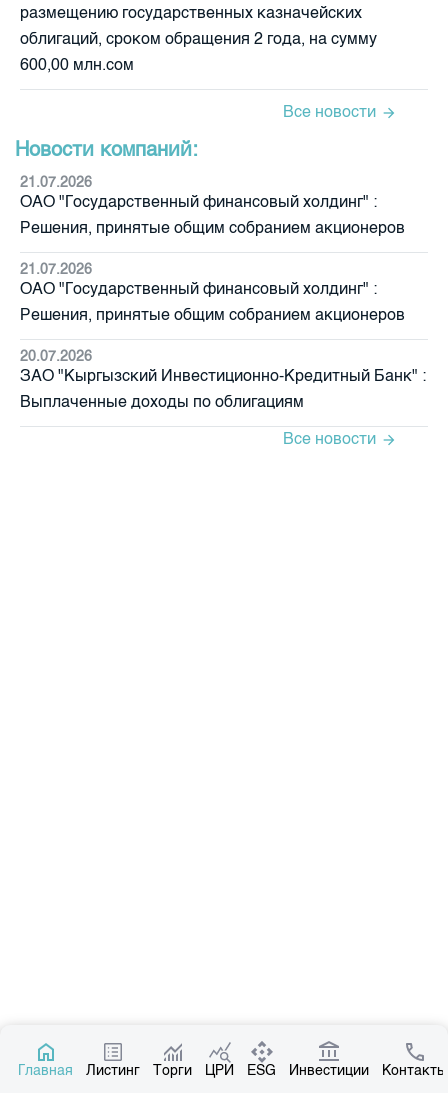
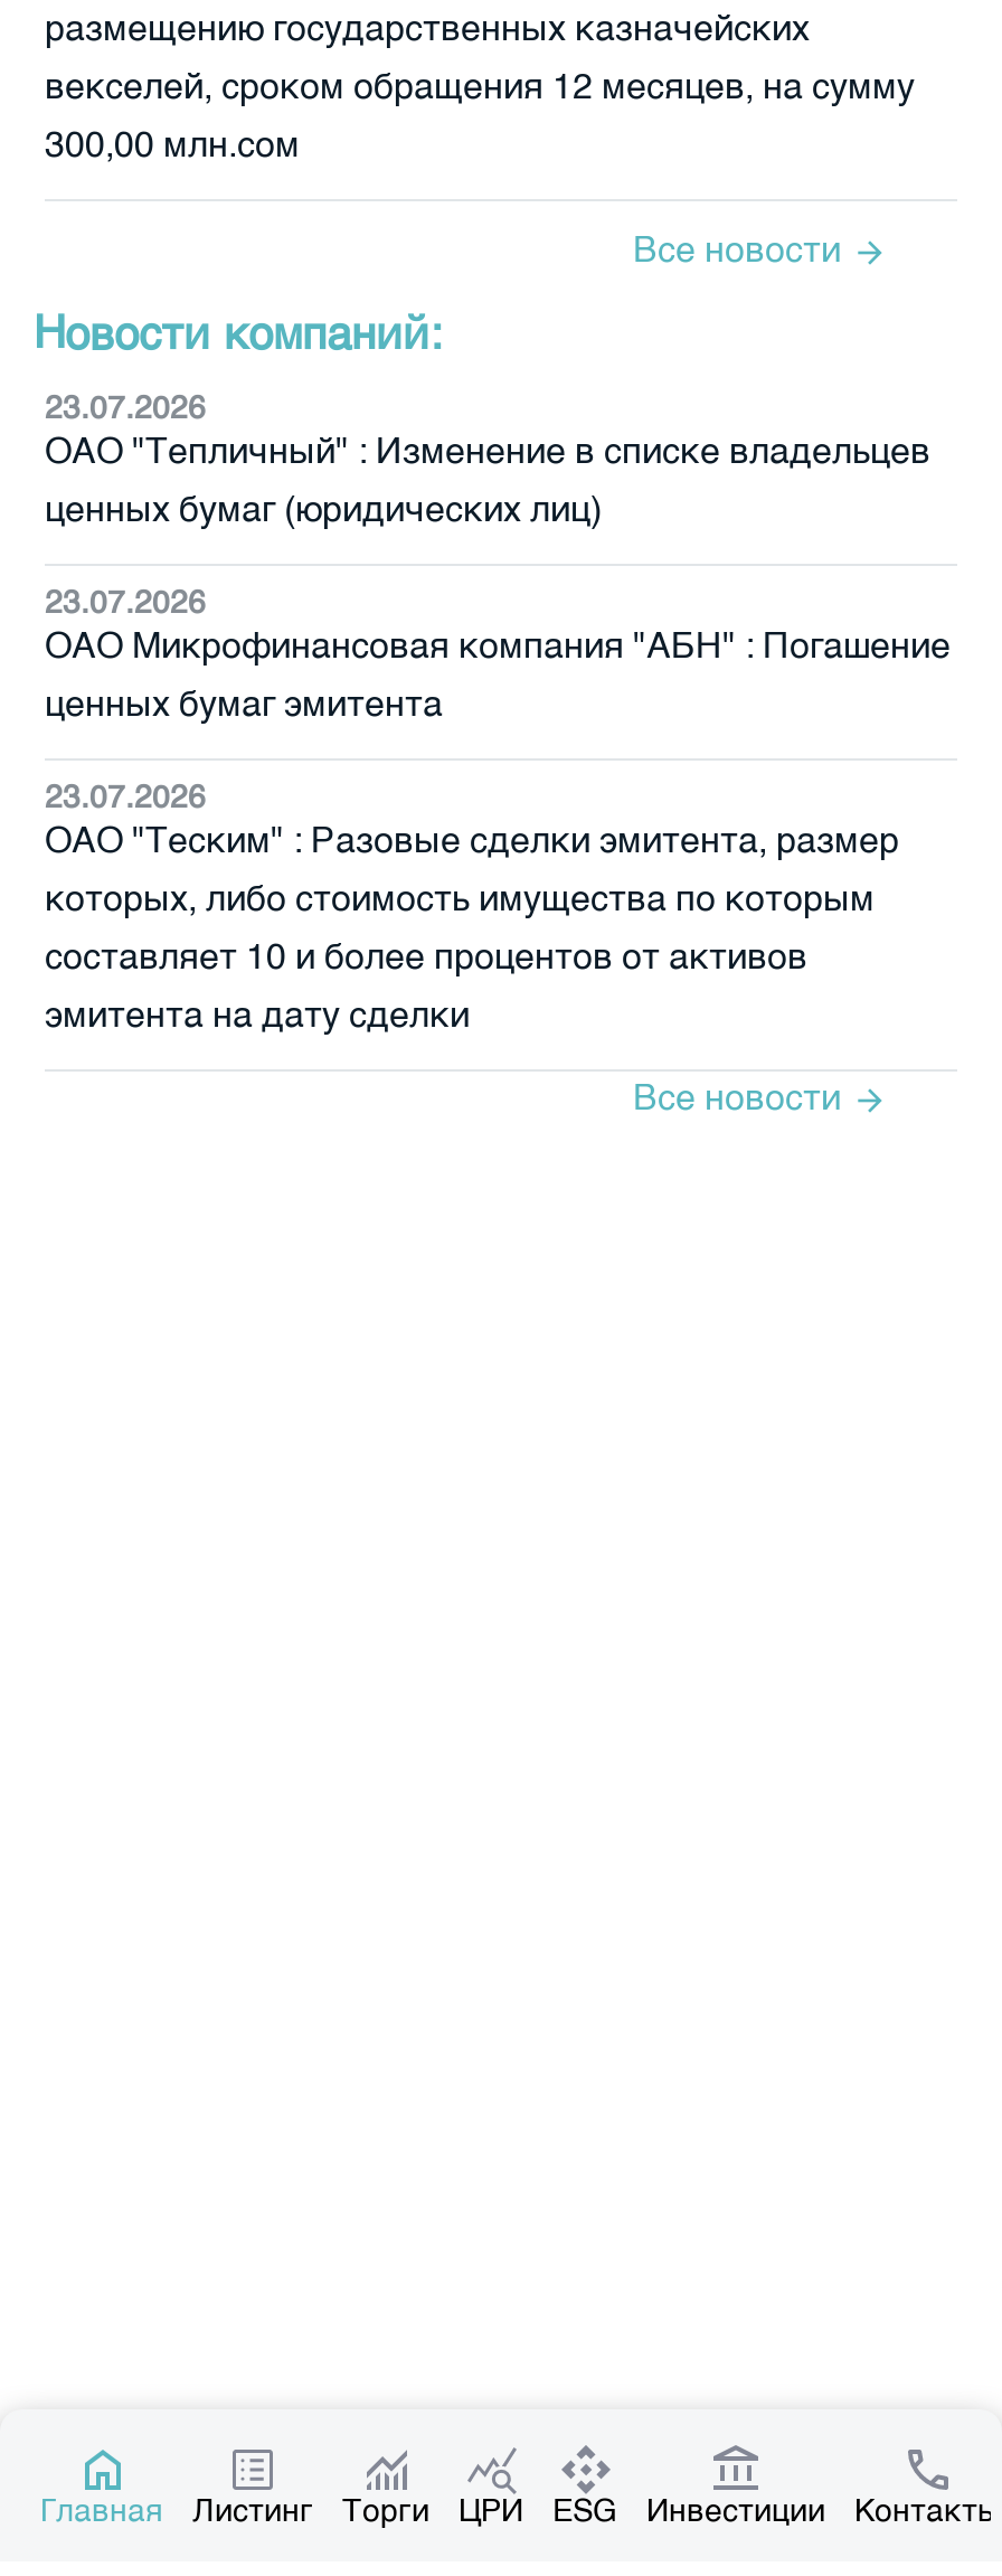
[20,32,377,48] облигаций, сроком обращения 2 года, на сумму -> [45,72,915,107] векселей, сроком обращения 12 месяцев, на сумму
[20,58,134,74] 600,00 млн.сом -> [45,130,300,166] 300,00 млн.сом
[20,176,426,411] 21.07.2026 | ОАО "Государственный финансовый холдинг" : | Решения, принятые общим собранием акционеров | 21.07.2026 | ОАО "Государственный финансовый холдинг" : | Решения, принятые общим собранием акционеров | 20.07.2026 | ЗАО "Кыргызский Инвестиционно-Кредитный Банк" : | Выплаченные доходы по облигациям -> [45,394,951,1036] 23.07.2026 | ОАО "Тепличный" : Изменение в списке владельцев | ценных бумаг (юридических лиц) | 23.07.2026 | ОАО Микрофинансовая компания "АБН" : Погашение | ценных бумаг эмитента | 23.07.2026 | ОАО "Теским" : Разовые сделки эмитента, размер | которых, либо стоимость имущества по которым | составляет 10 и более процентов от активов | эмитента на дату сделки

